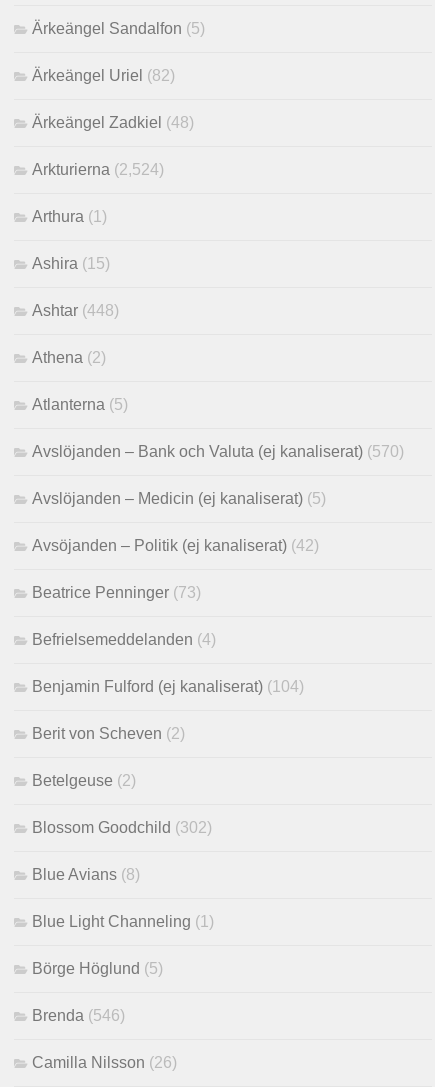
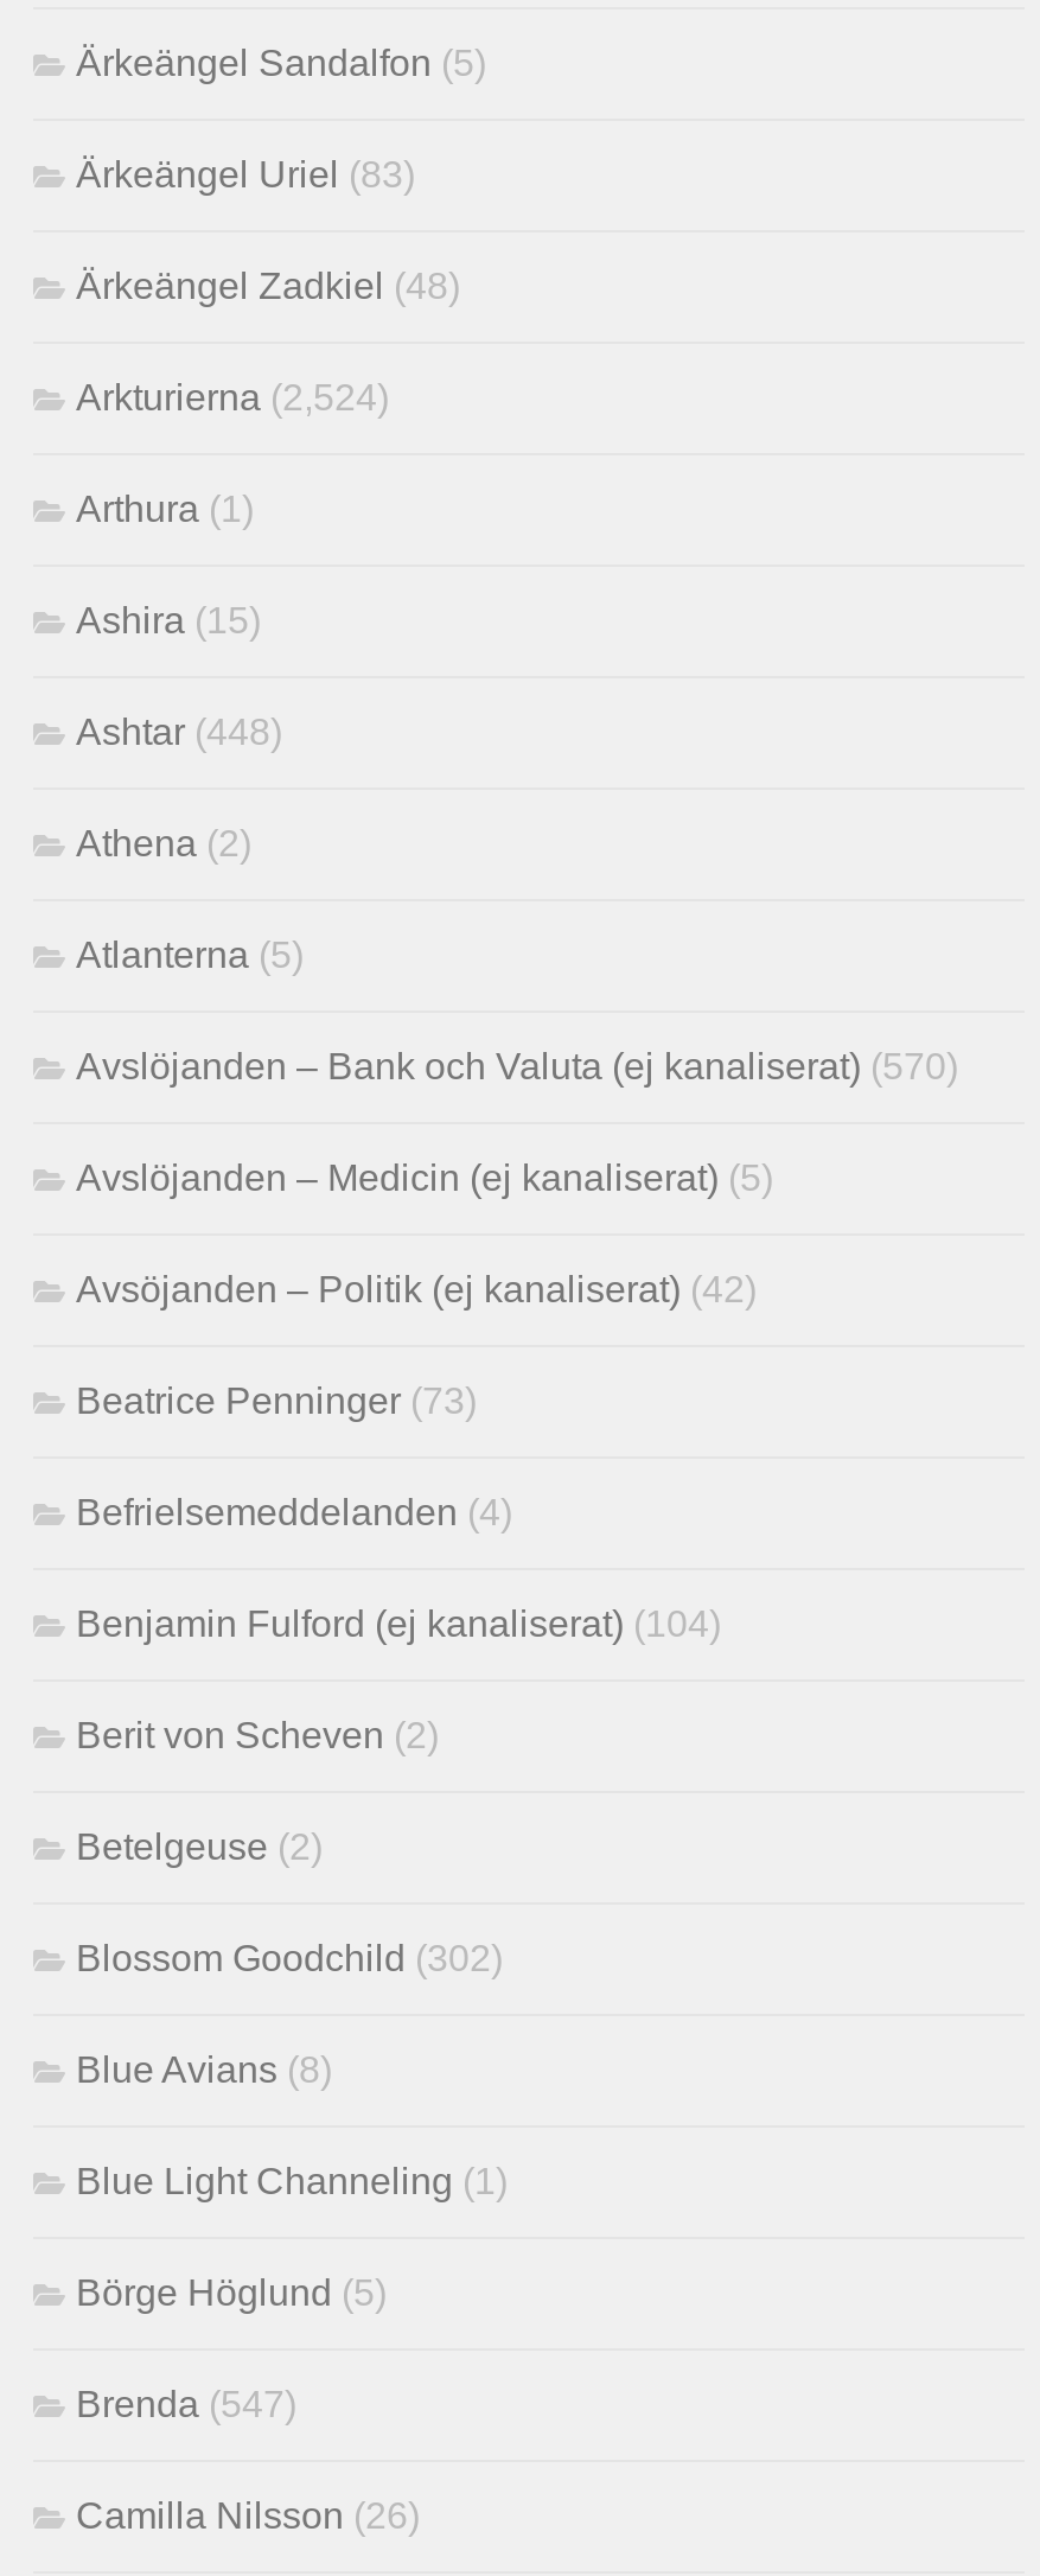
[32,66,175,83] Ärkeängel Uriel (82) -> [76,155,415,196] Ärkeängel Uriel (83)
[32,1006,125,1023] Brenda (546) -> [76,2385,296,2425] Brenda (547)

